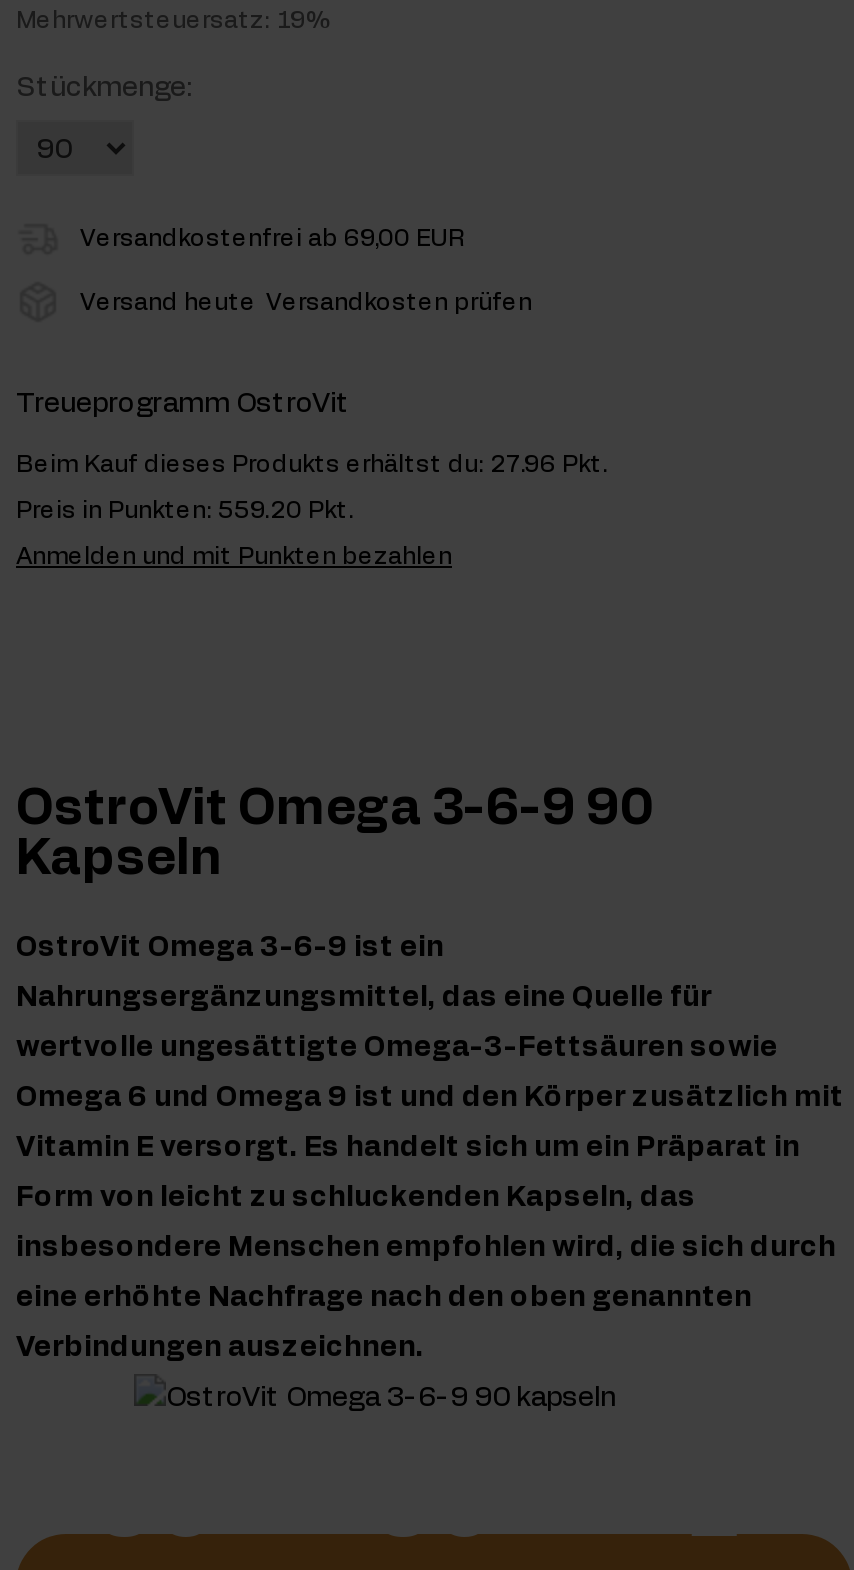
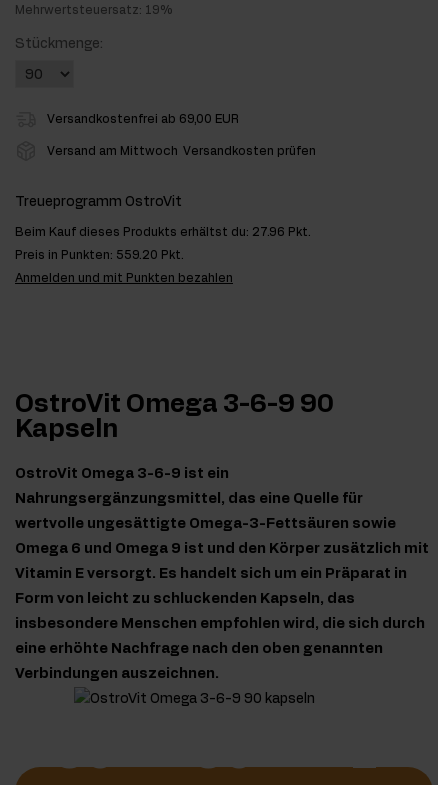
[80,290,532,314] Versand heute Versandkosten prüfen -> [47,145,316,157] Versand am Mittwoch Versandkosten prüfen

